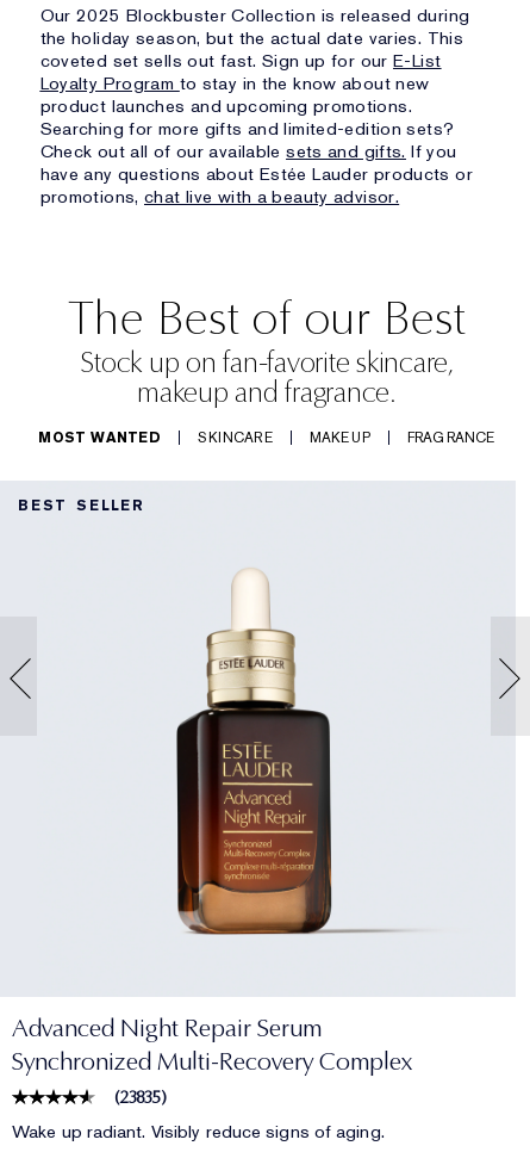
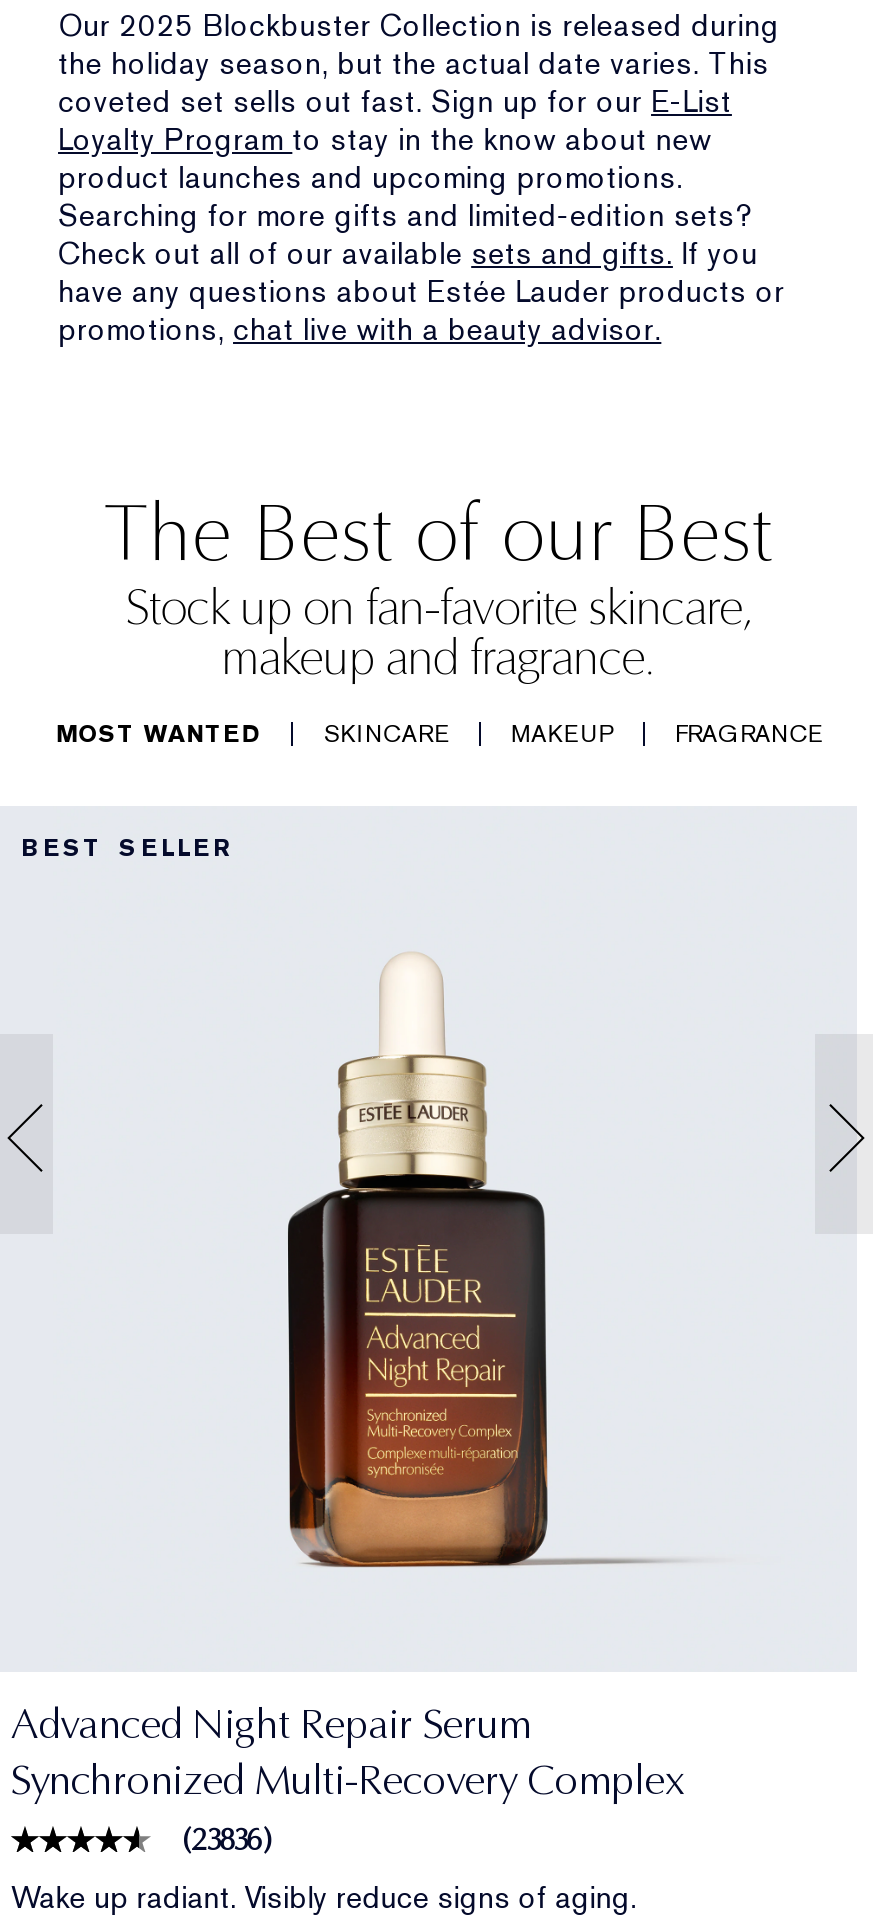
[114,1086,167,1107] (23835) -> [183,1821,273,1857] (23836)

